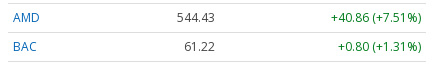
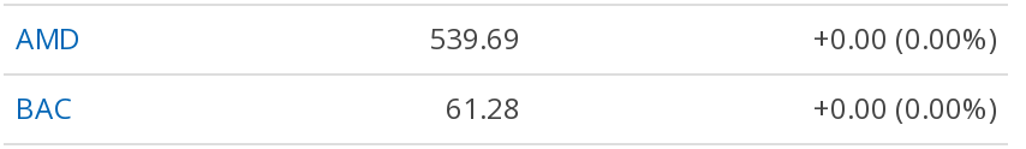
[177,8,215,25] 544.43 -> [429,17,520,58] 539.69
[331,8,421,25] +40.86 (+7.51%) -> [813,17,996,58] +0.00 (0.00%)
[184,37,215,54] 61.22 -> [446,87,520,127] 61.28
[338,37,421,54] +0.80 (+1.31%) -> [813,87,996,127] +0.00 (0.00%)

